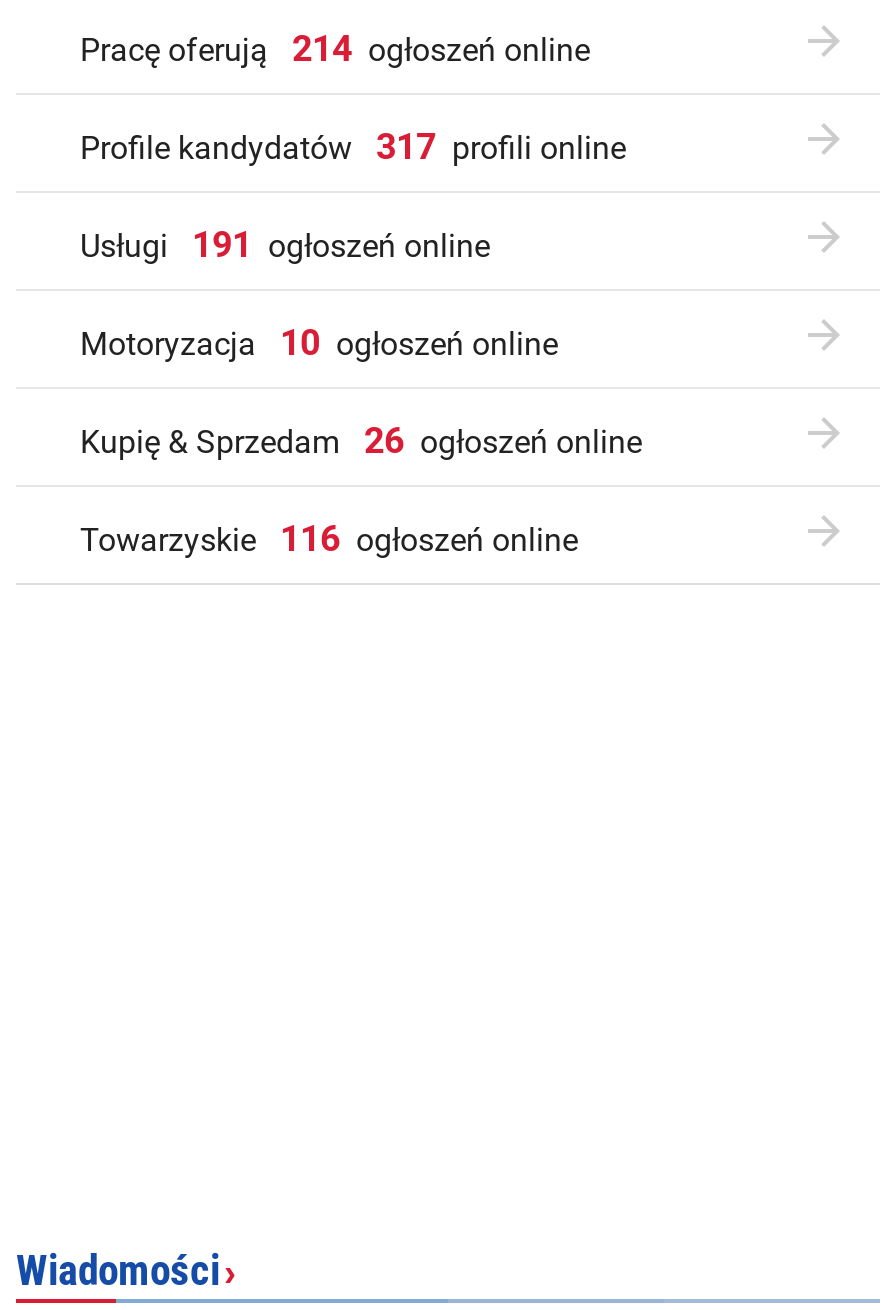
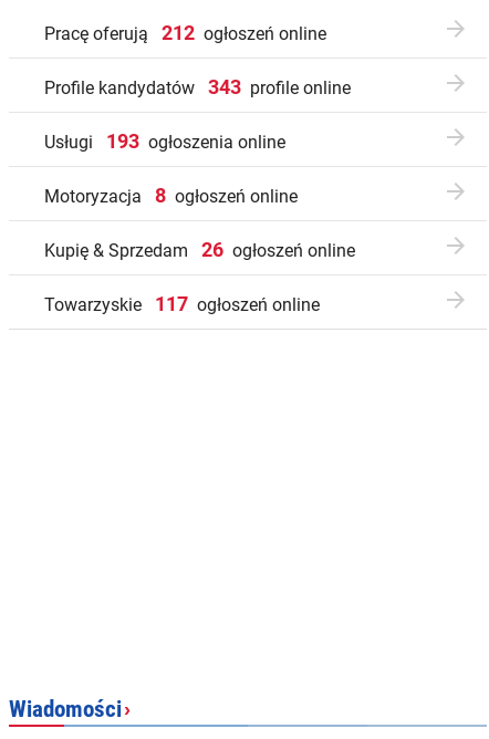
[80,27,590,69] Pracę oferują 214 ogłoszeń online -> [44,21,326,44] Pracę oferują 212 ogłoszeń online
[80,125,626,167] Profile kandydatów 317 profili online -> [44,75,351,98] Profile kandydatów 343 profile online
[80,223,490,265] Usługi 191 ogłoszeń online -> [44,129,285,153] Usługi 193 ogłoszenia online
[80,321,558,363] Motoryzacja 10 ogłoszeń online -> [44,184,298,207] Motoryzacja 8 ogłoszeń online
[80,517,578,559] Towarzyskie 116 ogłoszeń online -> [44,292,320,315] Towarzyskie 117 ogłoszeń online

